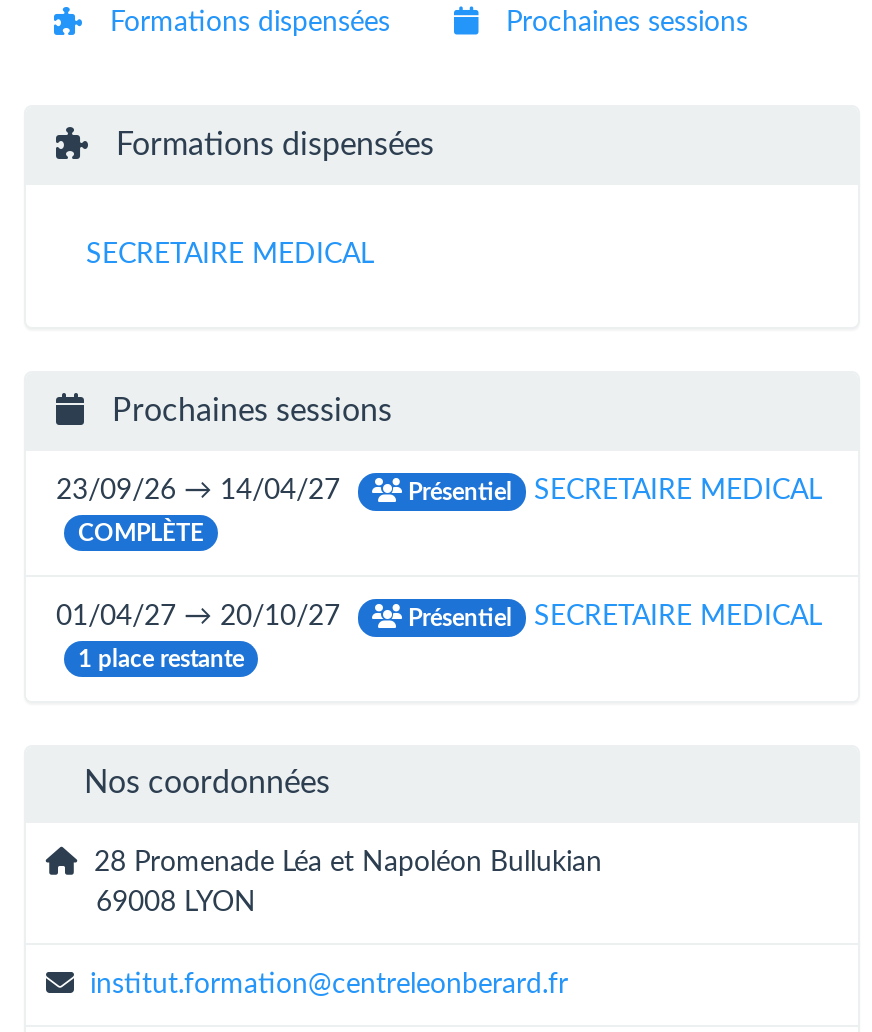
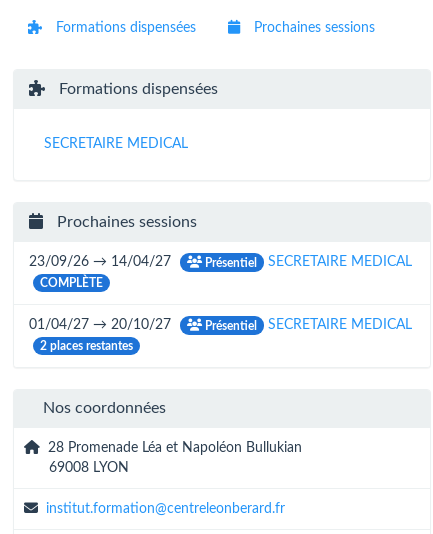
[78,648,244,672] 1 place restante -> [40,340,133,352] 2 places restantes

